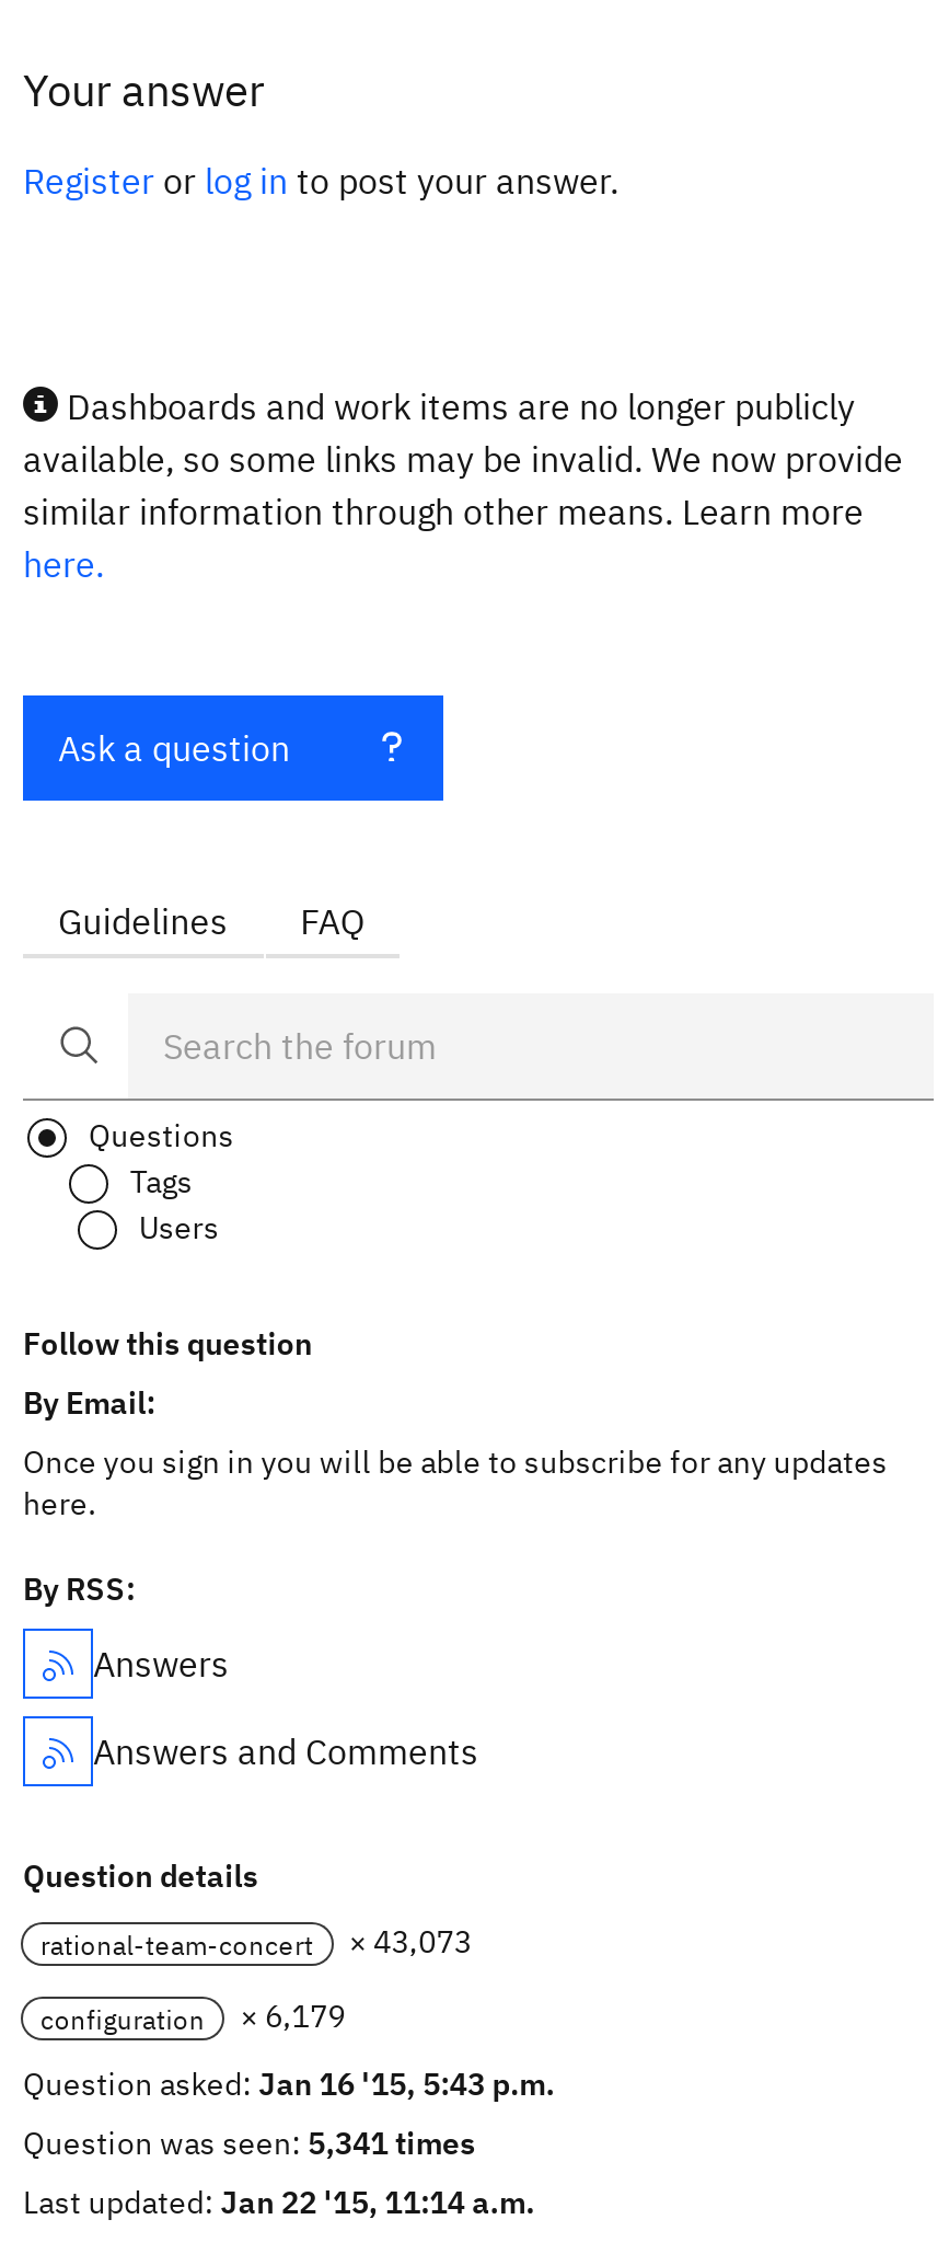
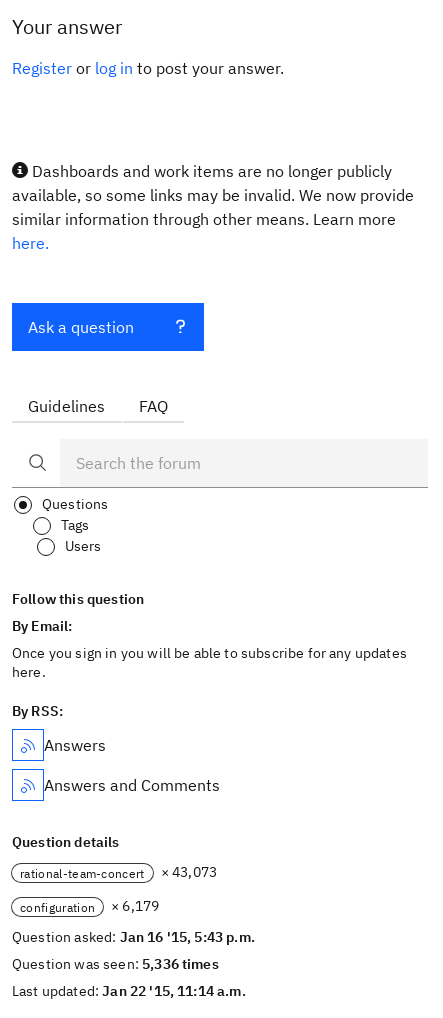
[23,2124,476,2163] Question was seen: 5,341 times -> [12,955,219,973] Question was seen: 5,336 times

